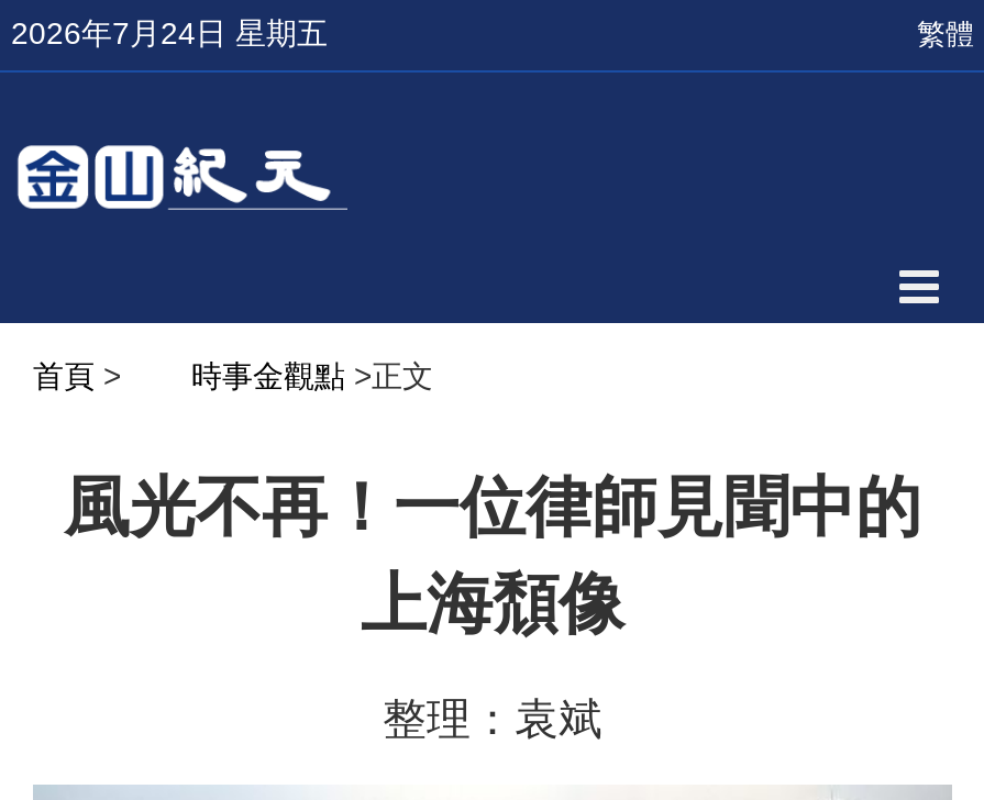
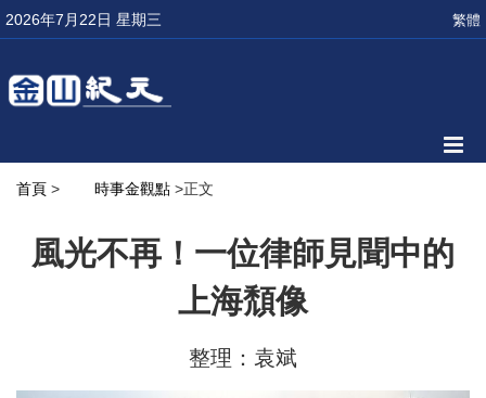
[11,15,328,51] 2026年7月24日 星期五 -> [5,11,162,28] 2026年7月22日 星期三

